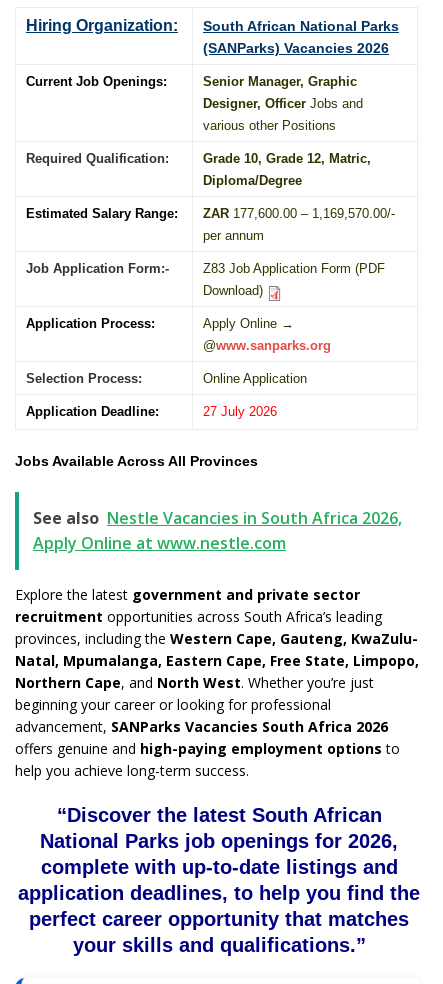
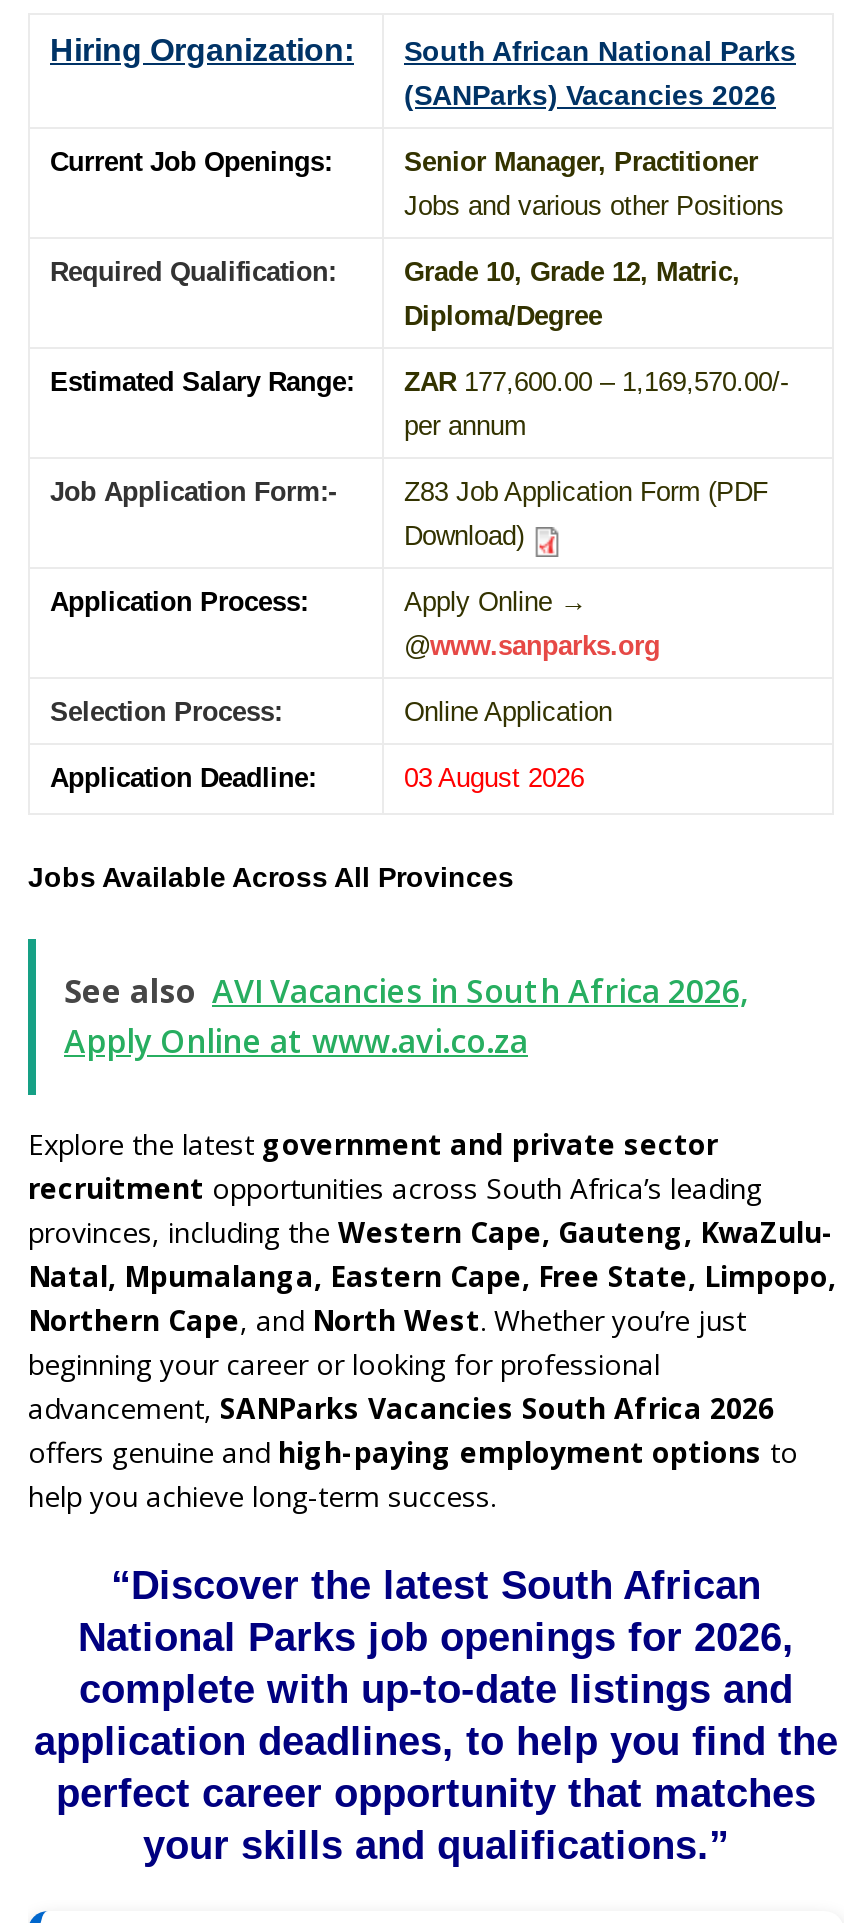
[203,74,363,133] Senior Manager, Graphic | Designer, Officer Jobs and | various other Positions -> [404,147,784,221] Senior Manager, Practitioner | Jobs and various other Positions
[203,404,277,419] 27 July 2026 -> [404,763,584,793] 03 August 2026
[33,507,402,529] See also Nestle Vacancies in South Africa 2026, -> [64,969,748,1013] See also AVI Vacancies in South Africa 2026,
[33,532,286,554] Apply Online at www.nestle.com -> [64,1019,528,1063] Apply Online at www.avi.co.za

